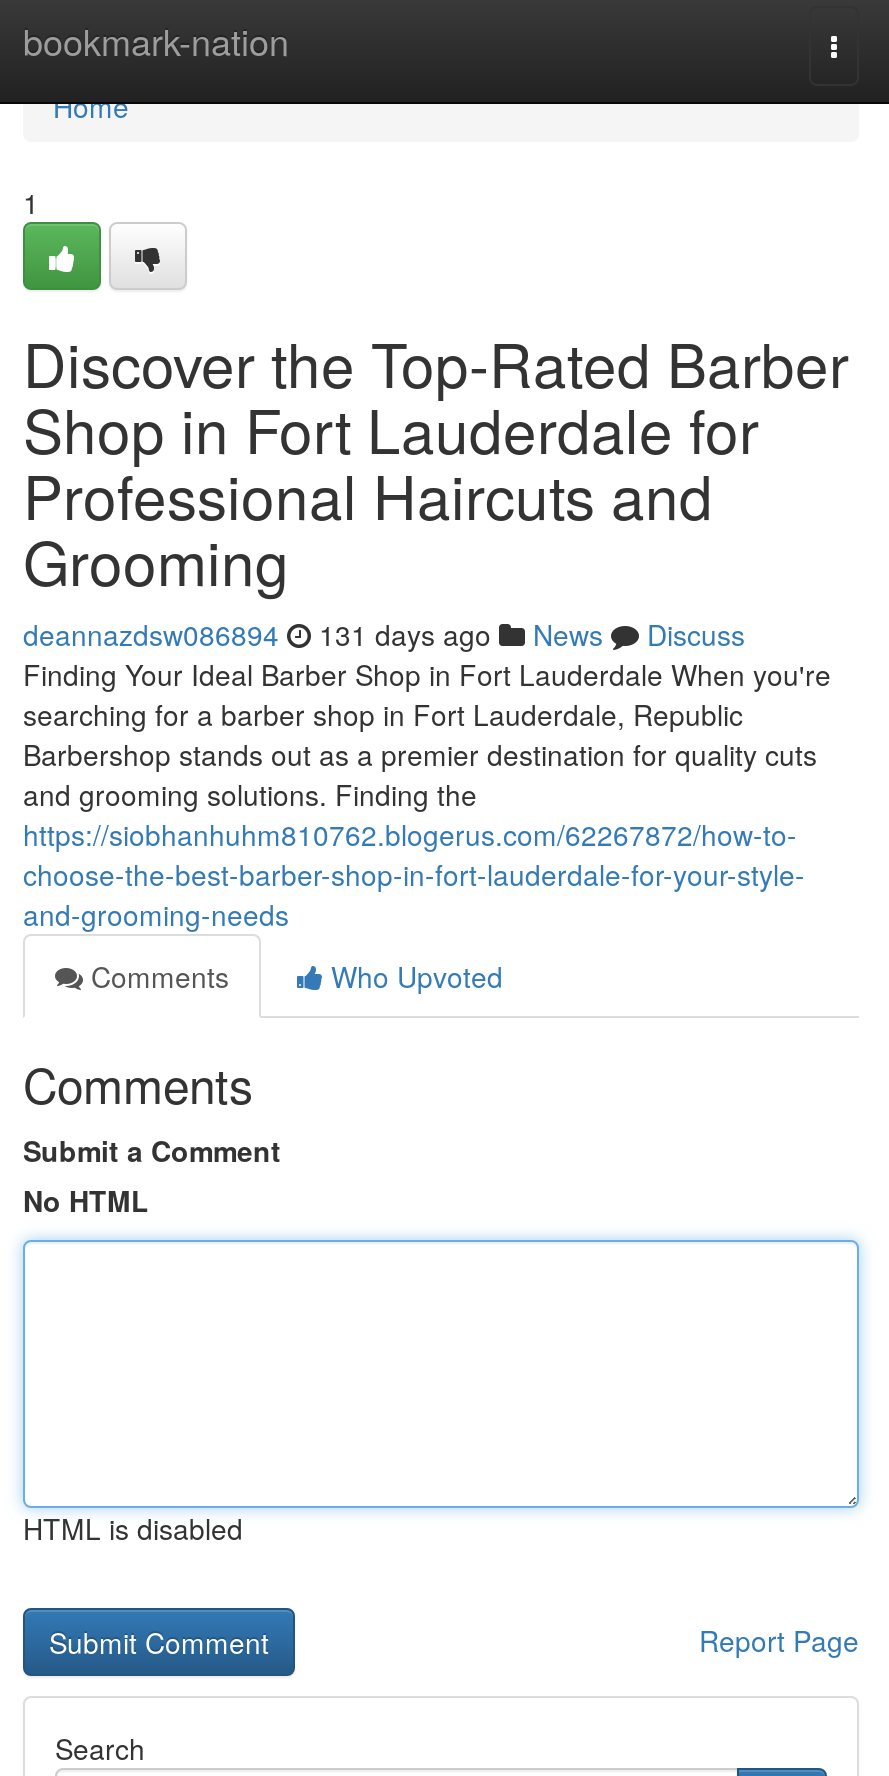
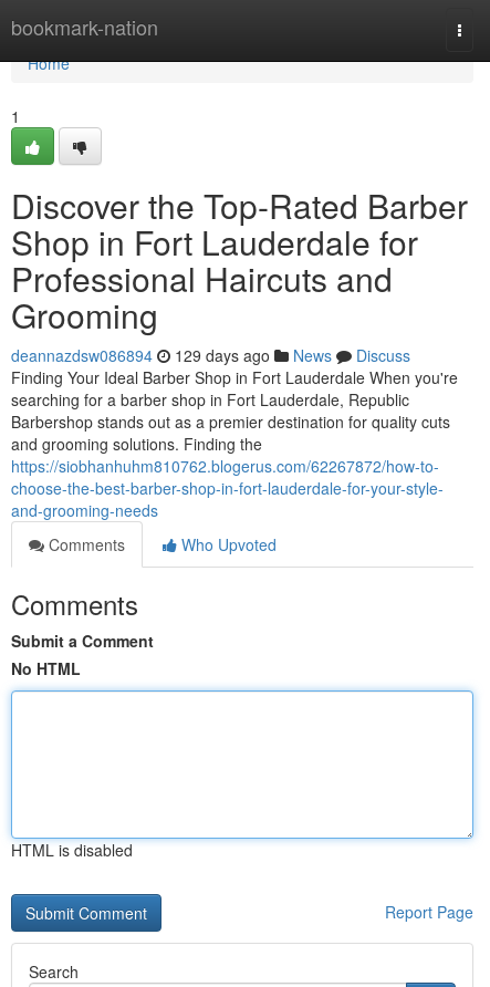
[23,614,745,654] deannazdsw086894 131 days ago News Discuss -> [11,344,410,366] deannazdsw086894 129 days ago News Discuss

